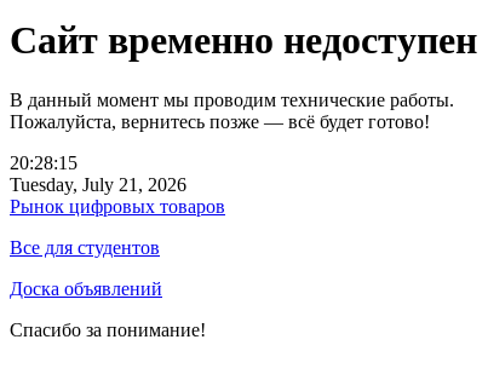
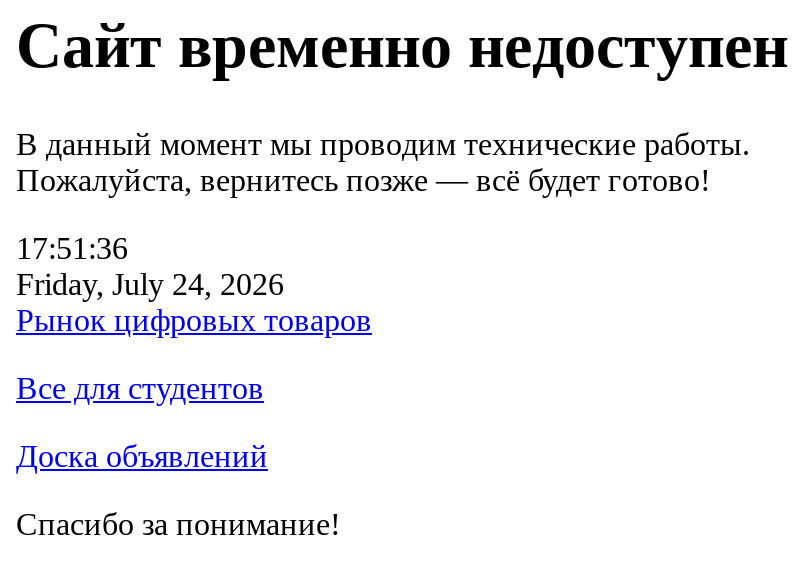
[10,152,77,173] 20:28:15 -> [16,231,128,265] 17:51:36
[10,174,186,195] Tuesday, July 21, 2026 -> [16,267,284,301] Friday, July 24, 2026

